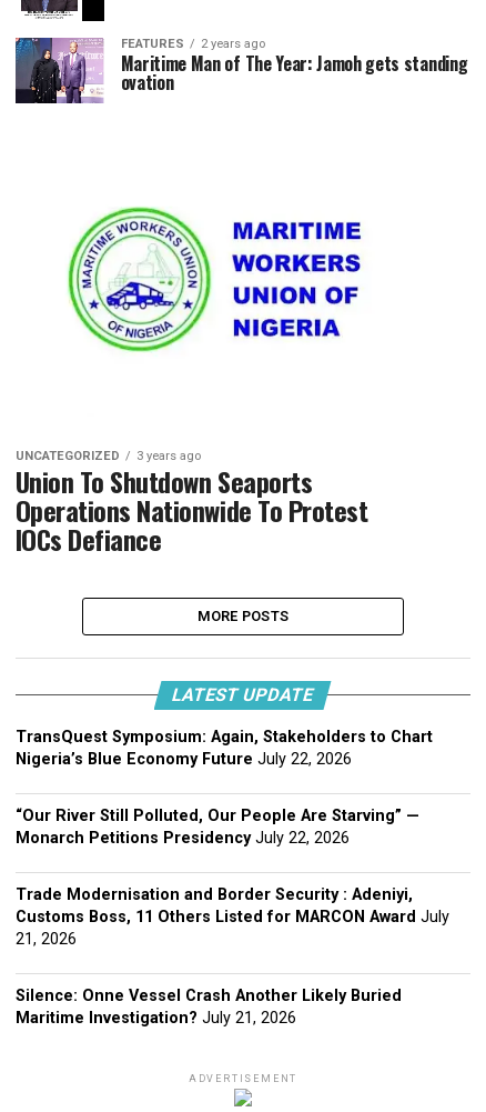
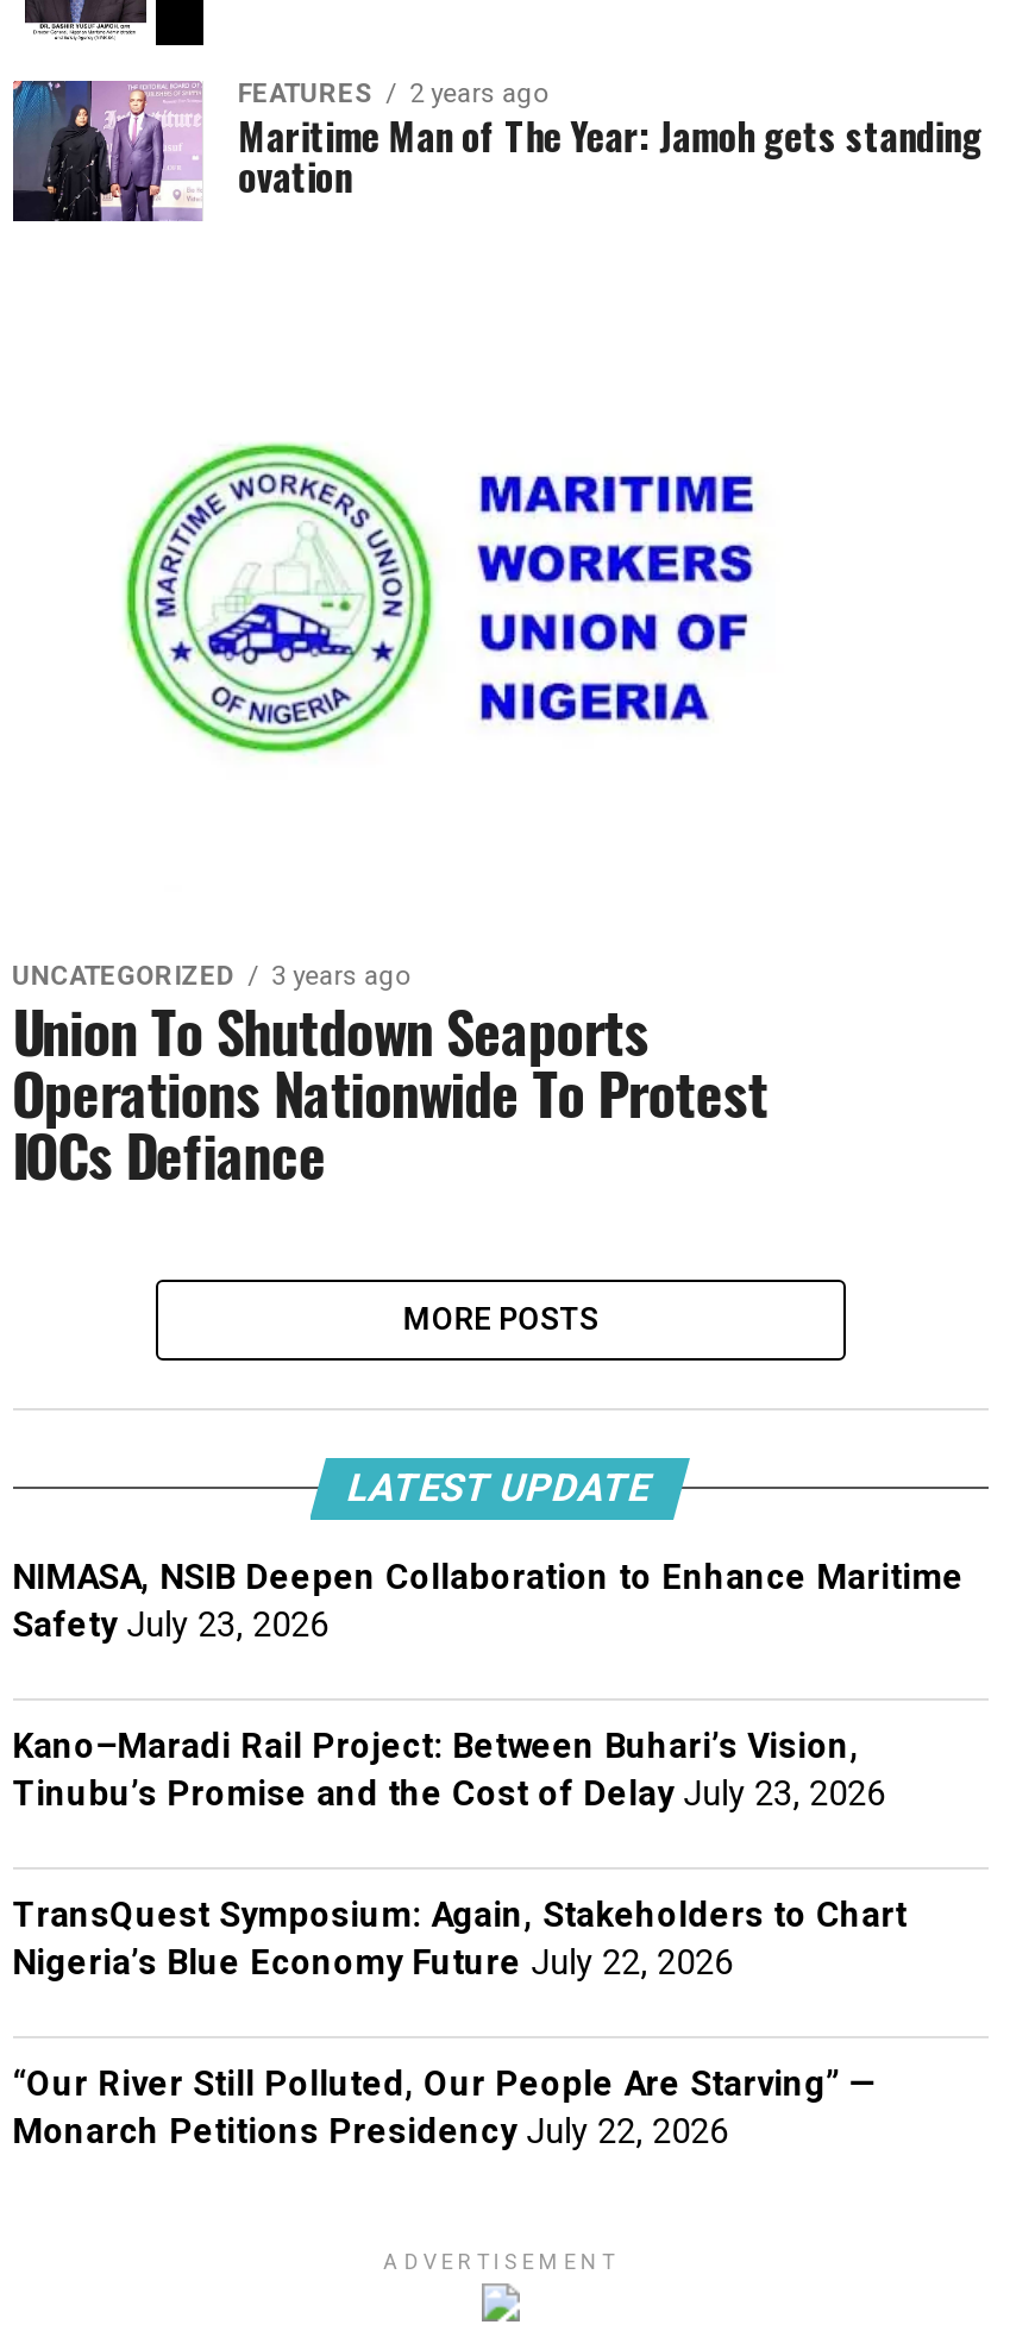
none -> [12,1557,964,1814] NIMASA, NSIB Deepen Collaboration to Enhance Maritime | Safety July 23, 2026 | Kano–Maradi Rail Project: Between Buhari’s Vision, | Tinubu’s Promise and the Cost of Delay July 23, 2026
moved [15,727,432,847] -> [12,1895,907,2151]: TransQuest Symposium: Again, Stakeholders to Chart | Nigeria’s Blue Economy Future July 22, 2026 | “Our River Still Polluted, Our People Are Starving” — | Monarch Petitions Presidency July 22, 2026
[15,885,449,1027] Trade Modernisation and Border Security : Adeniyi, | Customs Boss, 11 Others Listed for MARCON Award July | 21, 2026 | Silence: Onne Vessel Crash Another Likely Buried | Maritime Investigation? July 21, 2026 -> none

